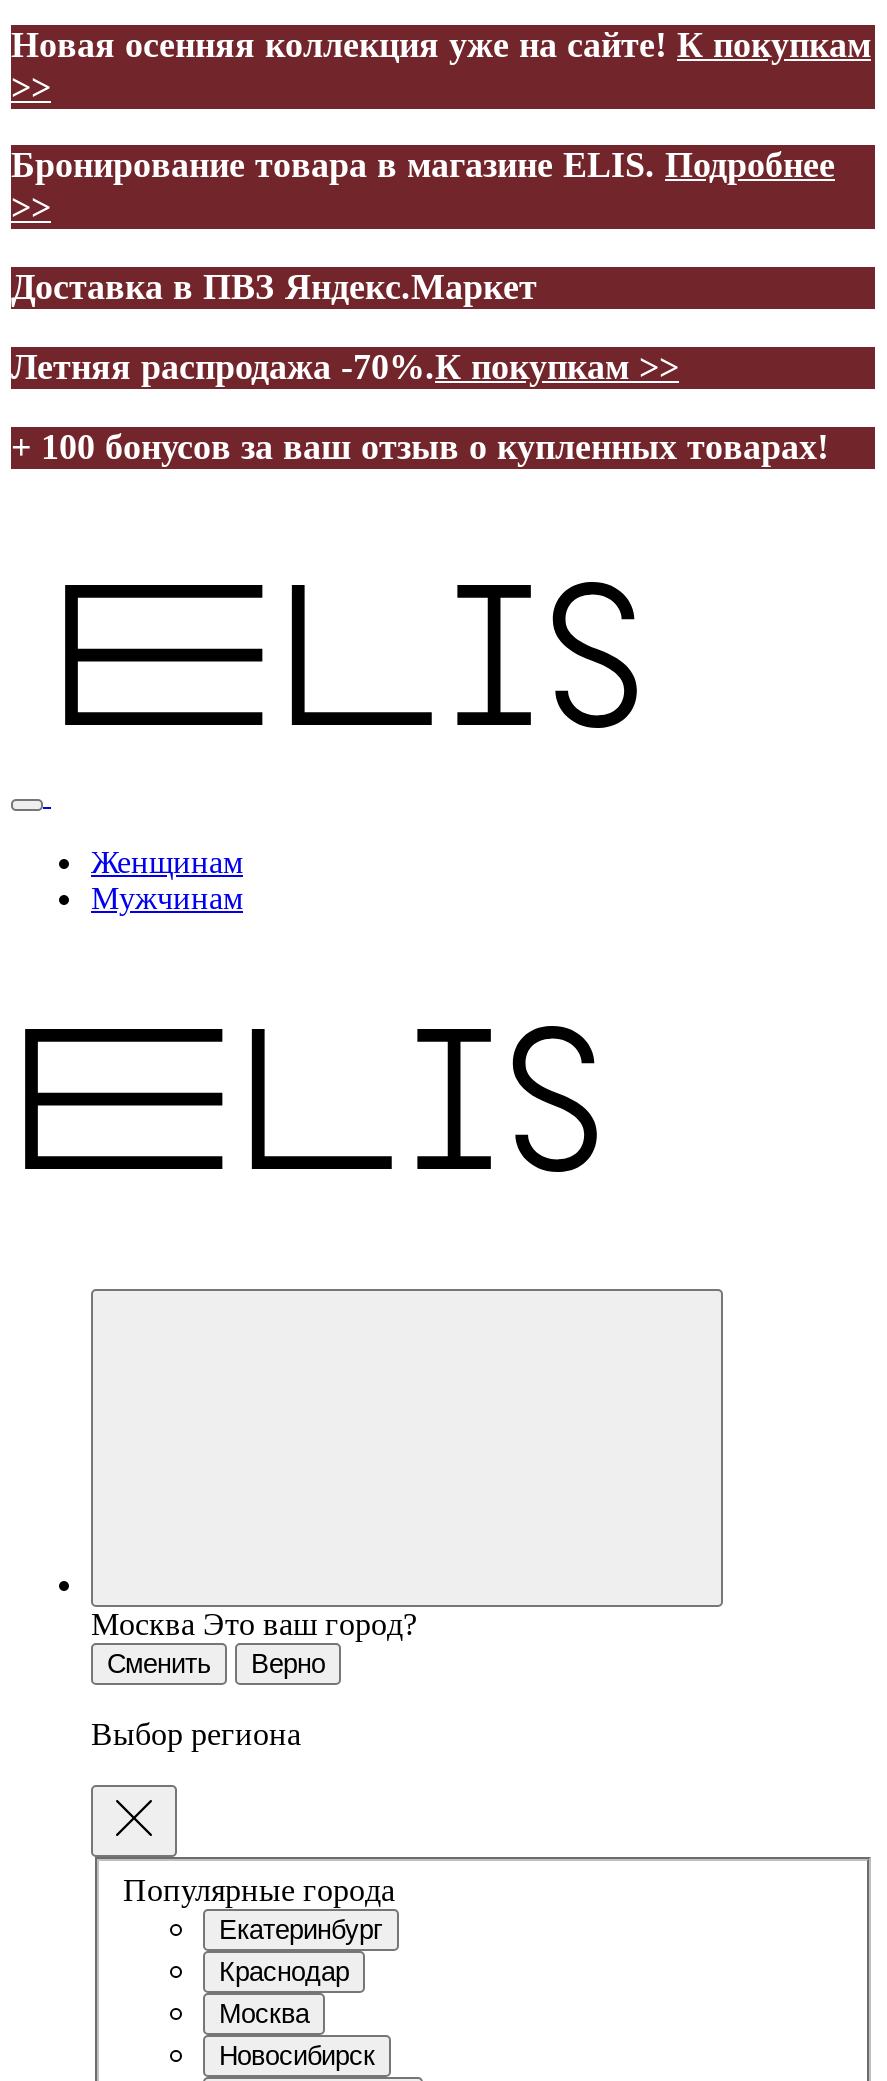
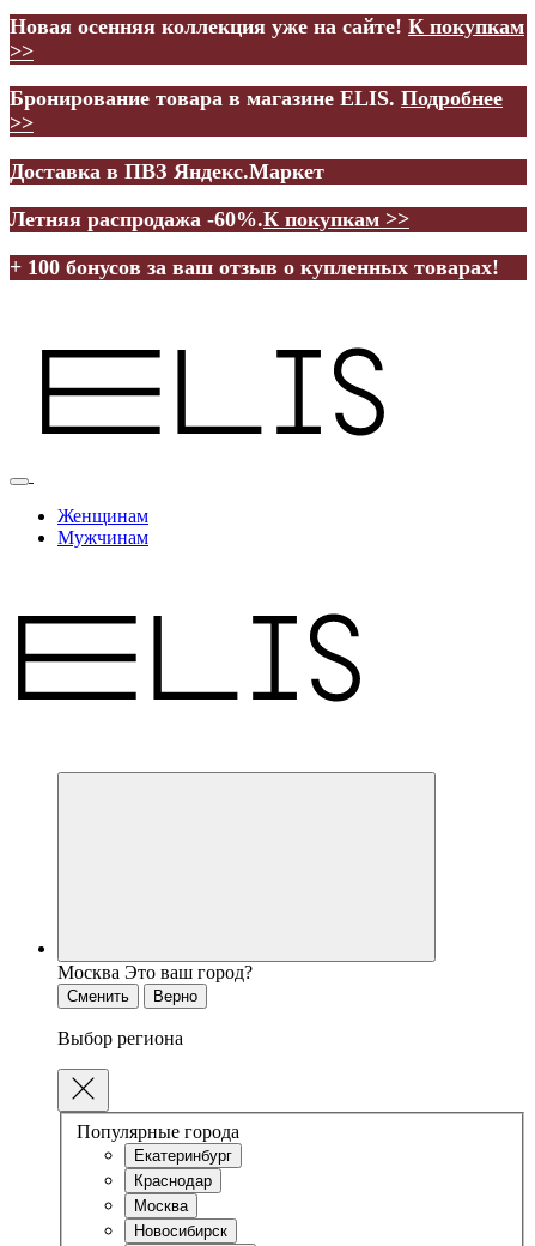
[11,347,679,387] Летняя распродажа -70%.К покупкам >> -> [10,207,409,231] Летняя распродажа -60%.К покупкам >>

